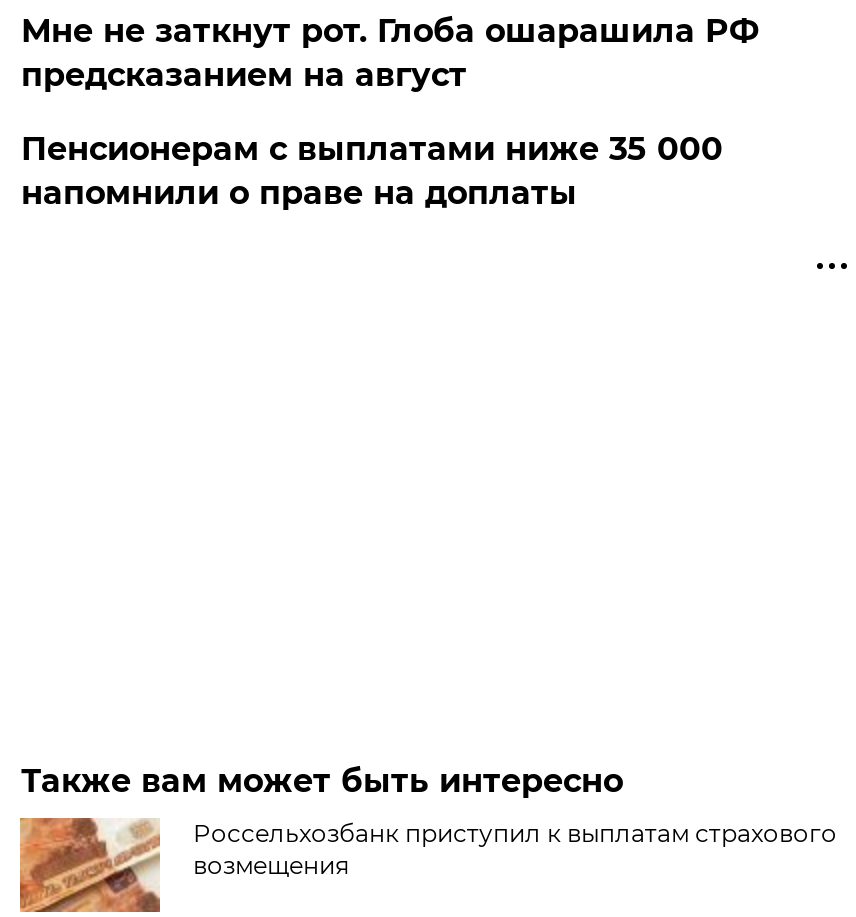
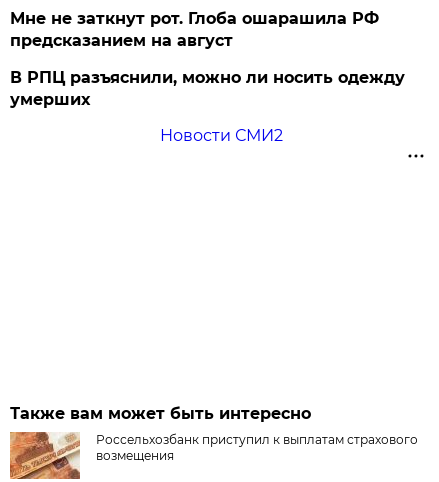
[21,130,723,212] Пенсионерам с выплатами ниже 35 000 | напомнили о праве на доплаты -> [10,68,405,145] В РПЦ разъяснили, можно ли носить одежду | умерших | Новости СМИ2

